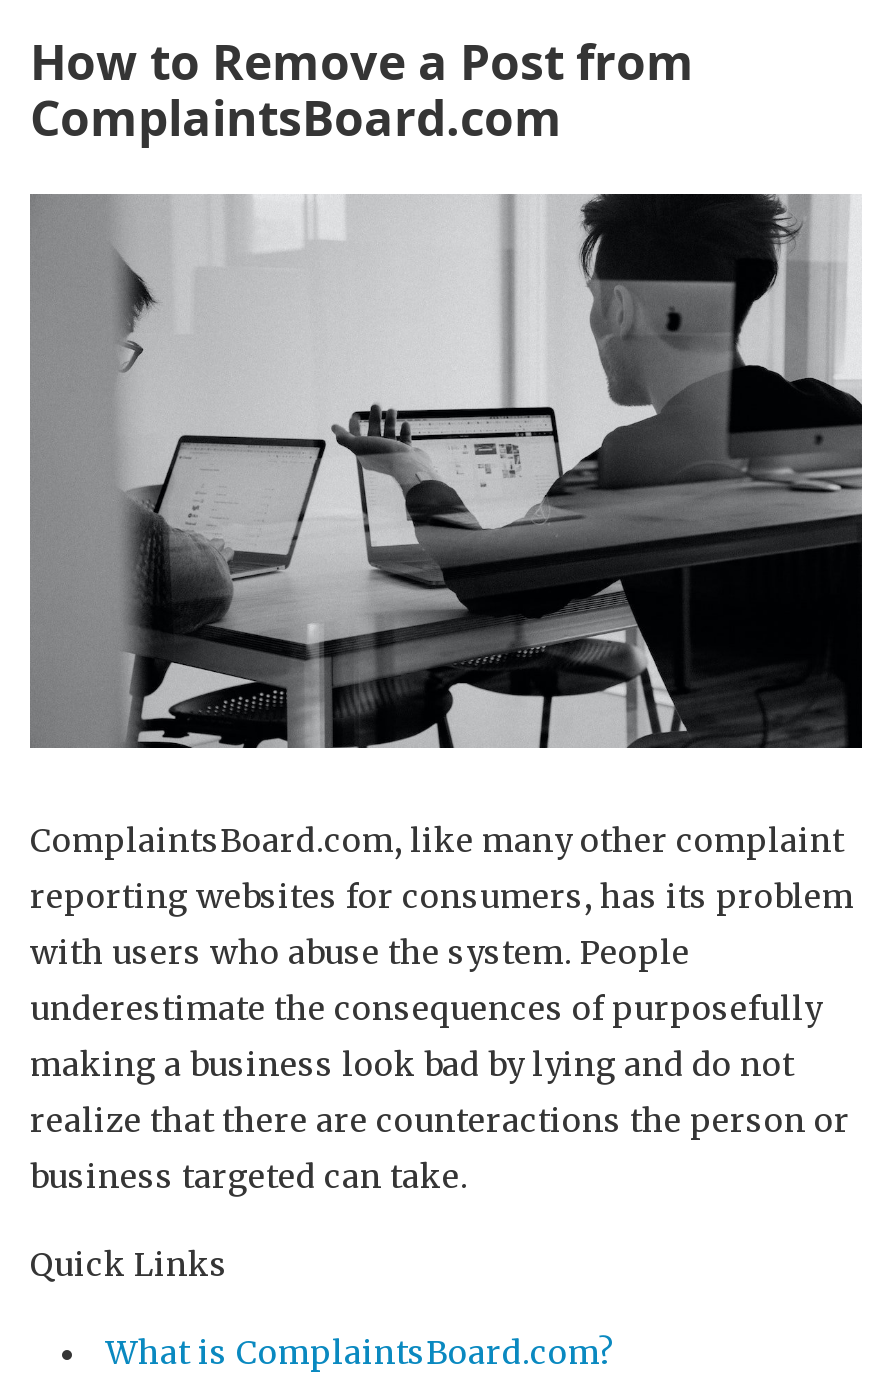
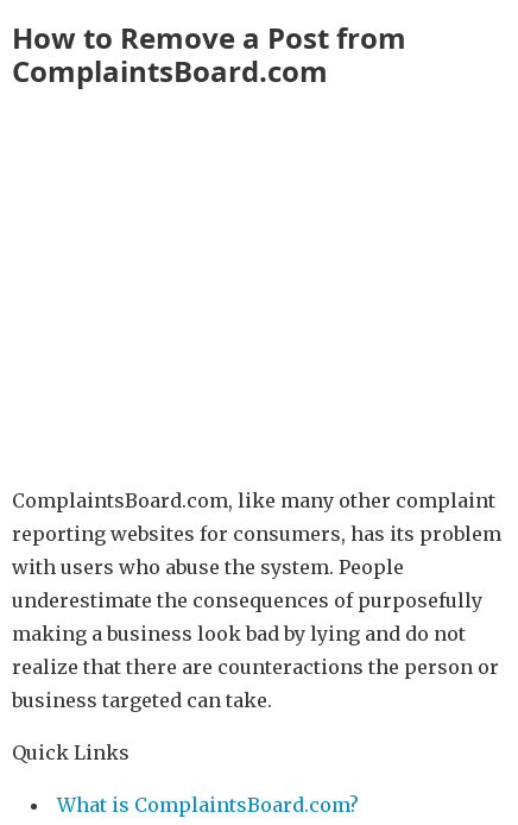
[28,192,864,750] [image] -> none

